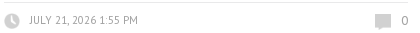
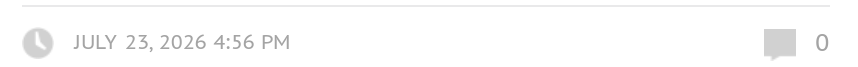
[30,14,138,27] JULY 21, 2026 1:55 PM -> [75,29,291,55] JULY 23, 2026 4:56 PM

